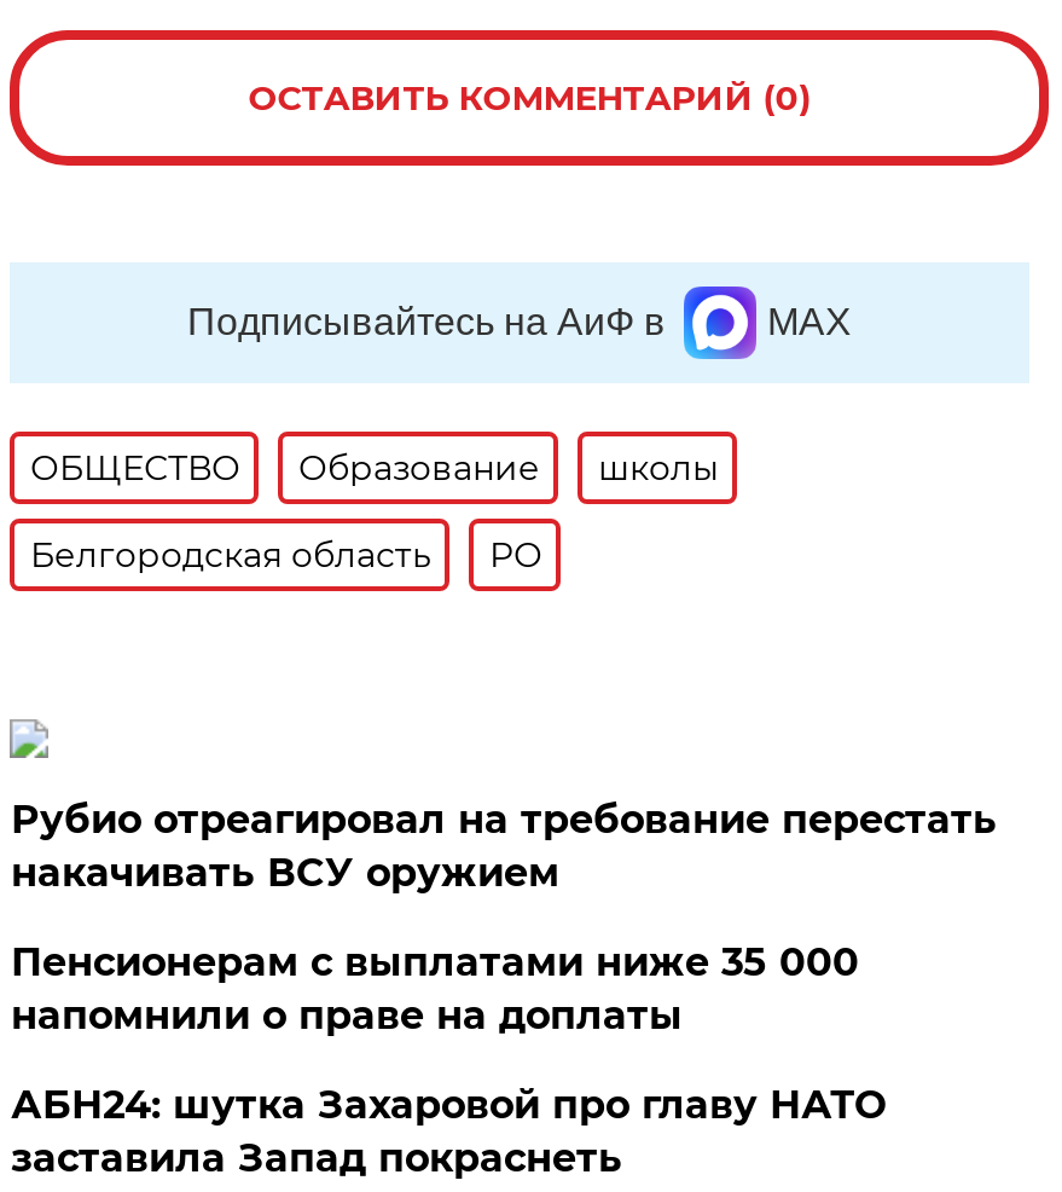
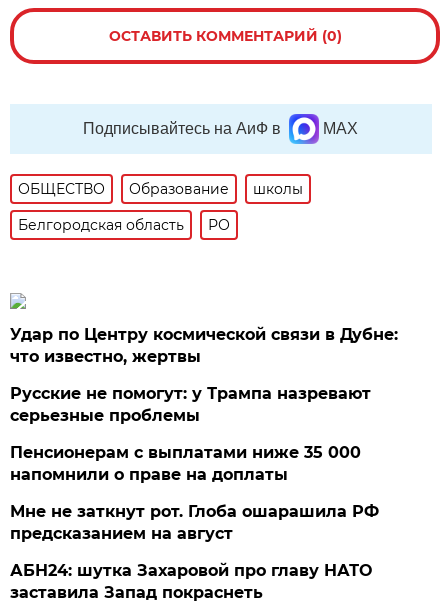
[11,797,997,896] Рубио отреагировал на требование перестать | накачивать ВСУ оружием -> [10,325,398,425] Удар по Центру космической связи в Дубне: | что известно, жертвы | Русские не помогут: у Трампа назревают | серьезные проблемы
none -> [10,502,379,543] Мне не заткнут рот. Глоба ошарашила РФ | предсказанием на август

